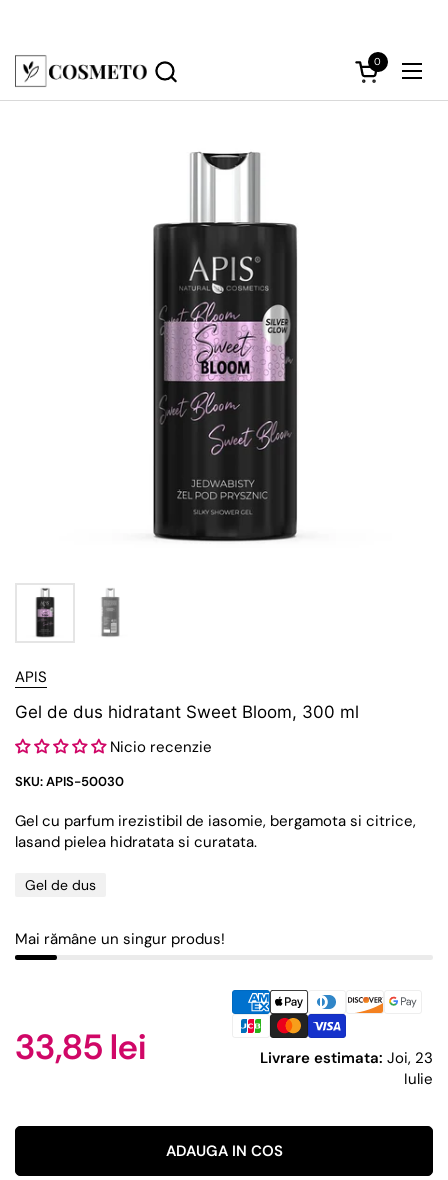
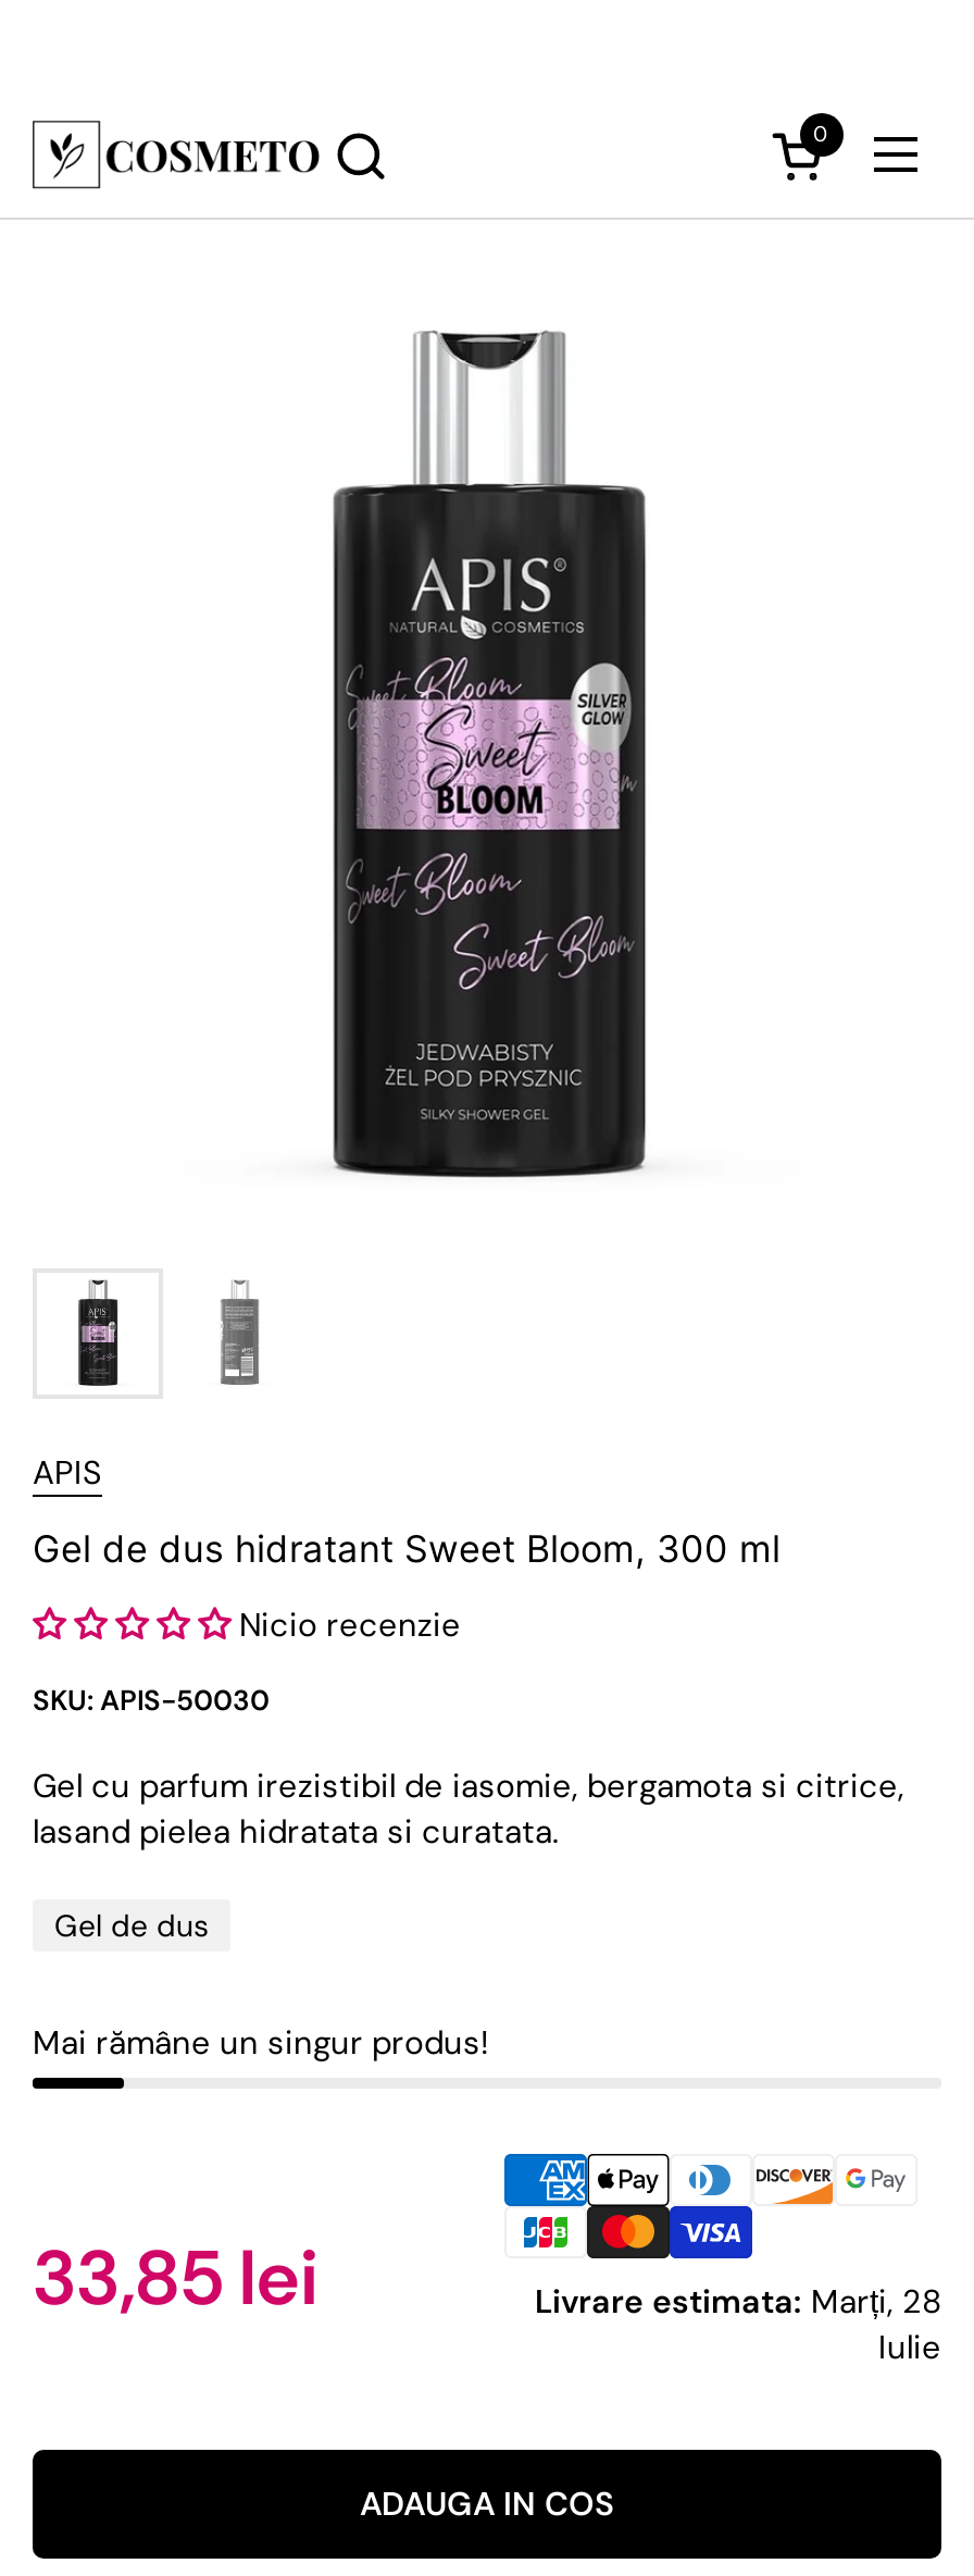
[260,1048,433,1068] Livrare estimata: Joi, 23 -> [535,2280,941,2324] Livrare estimata: Marți, 28

